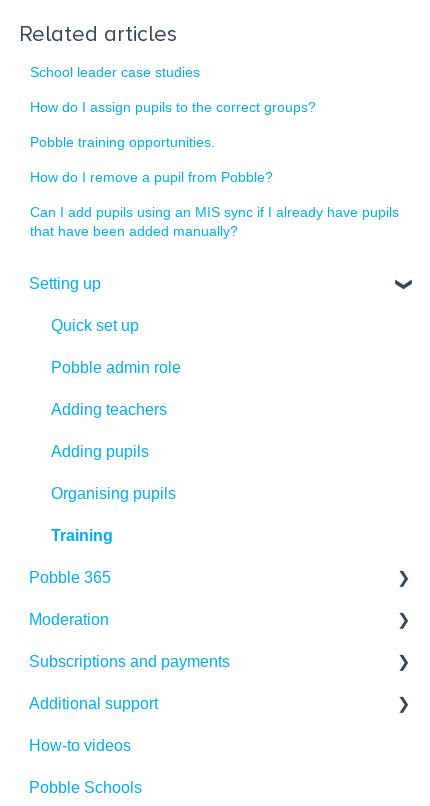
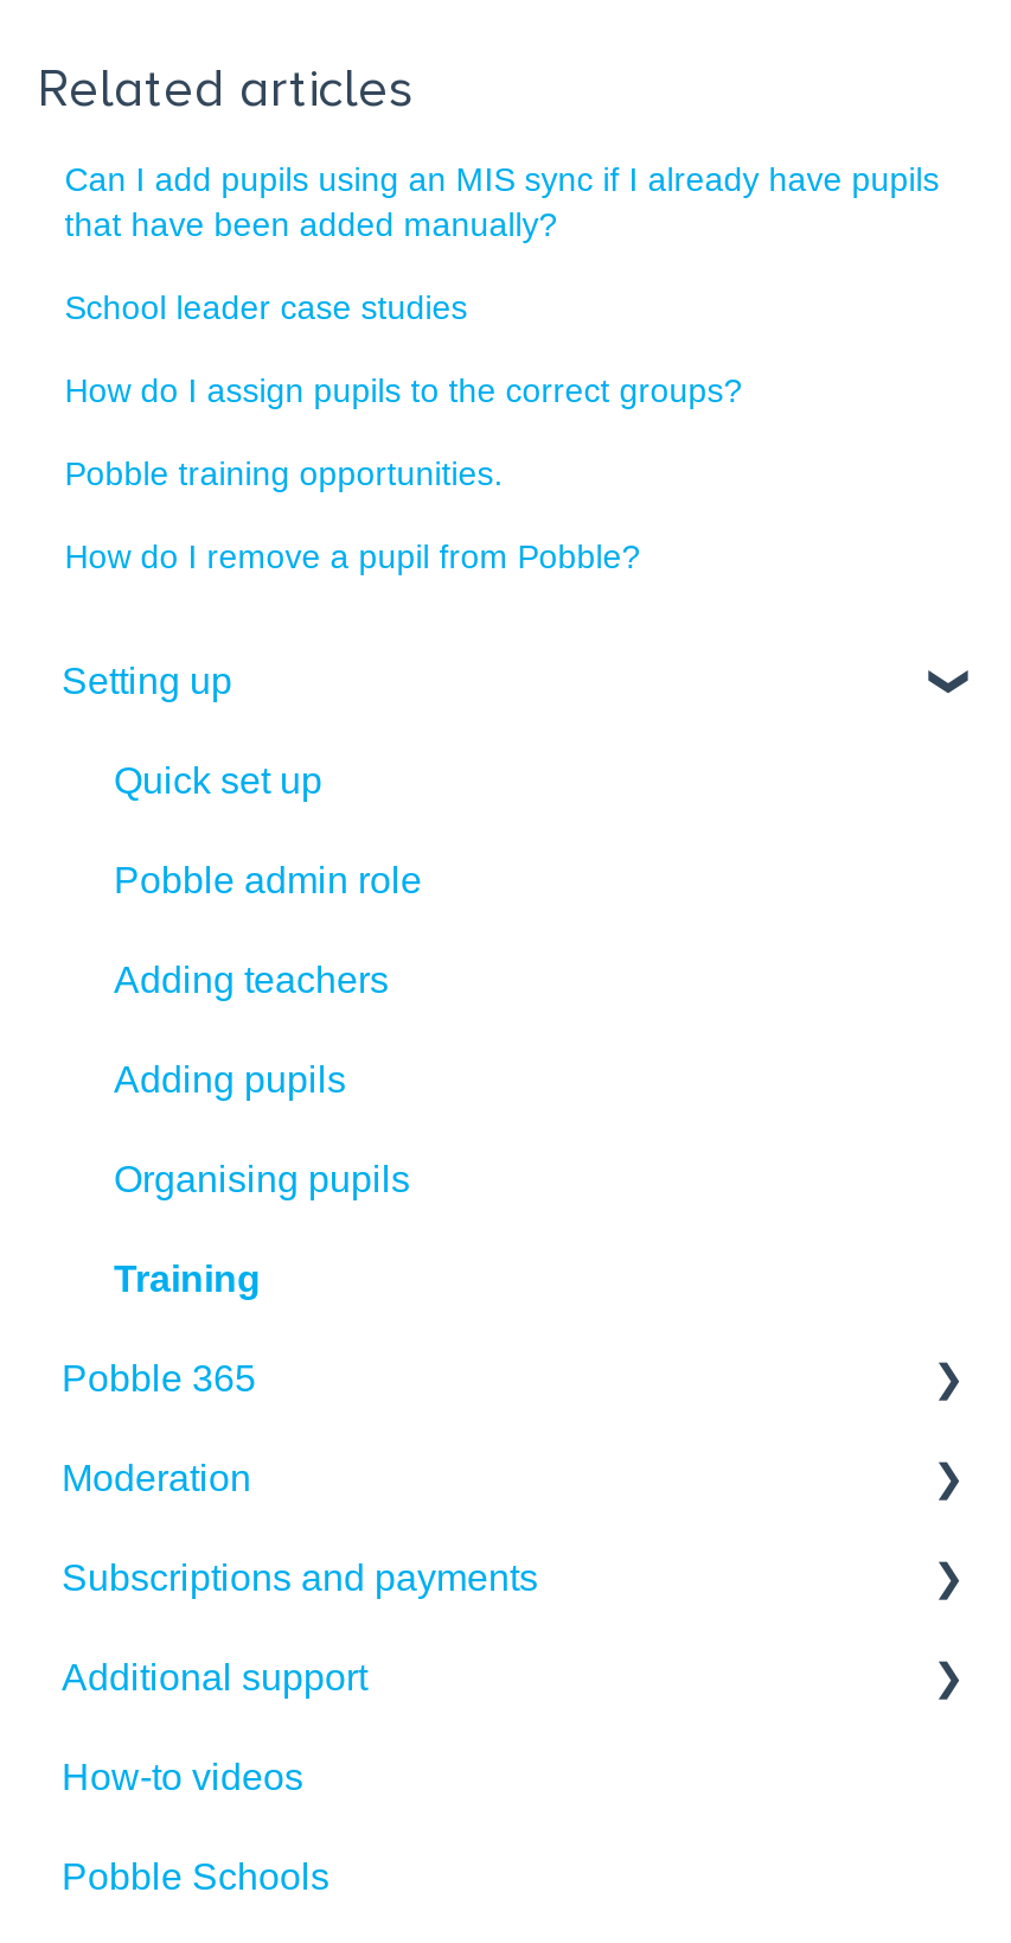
moved [30,64,316,185] -> [64,287,742,574]: School leader case studies | How do I assign pupils to the correct groups? | Pobble training opportunities. | How do I remove a pupil from Pobble?
moved [30,204,399,239] -> [64,159,939,242]: Can I add pupils using an MIS sync if I already have pupils | that have been added manually?

